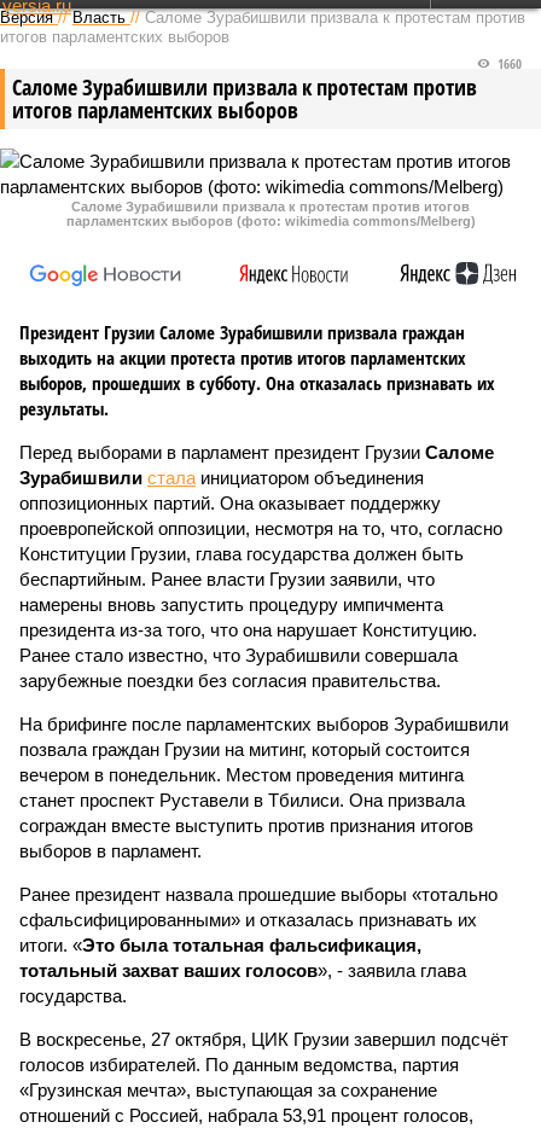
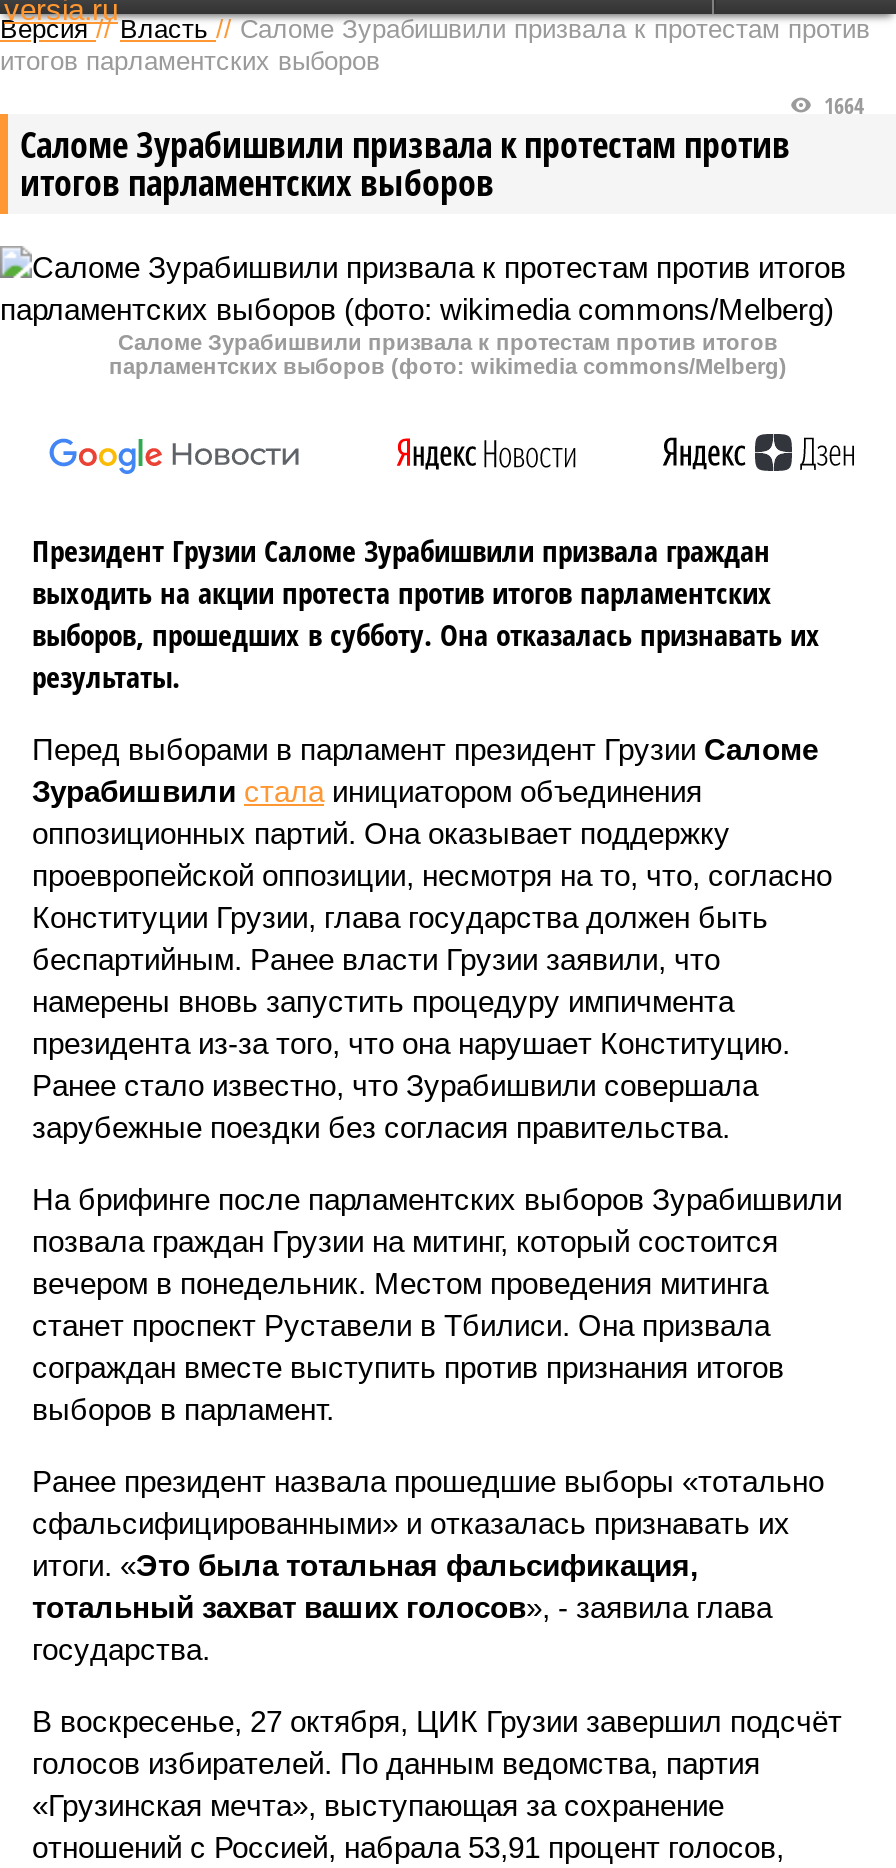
[494,54,522,72] 1660 -> [818,90,864,120] 1664

